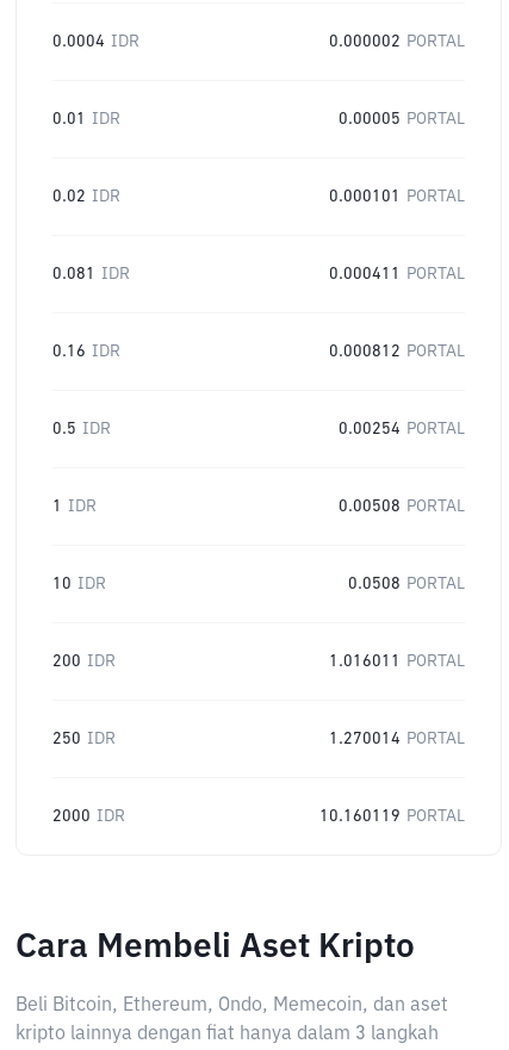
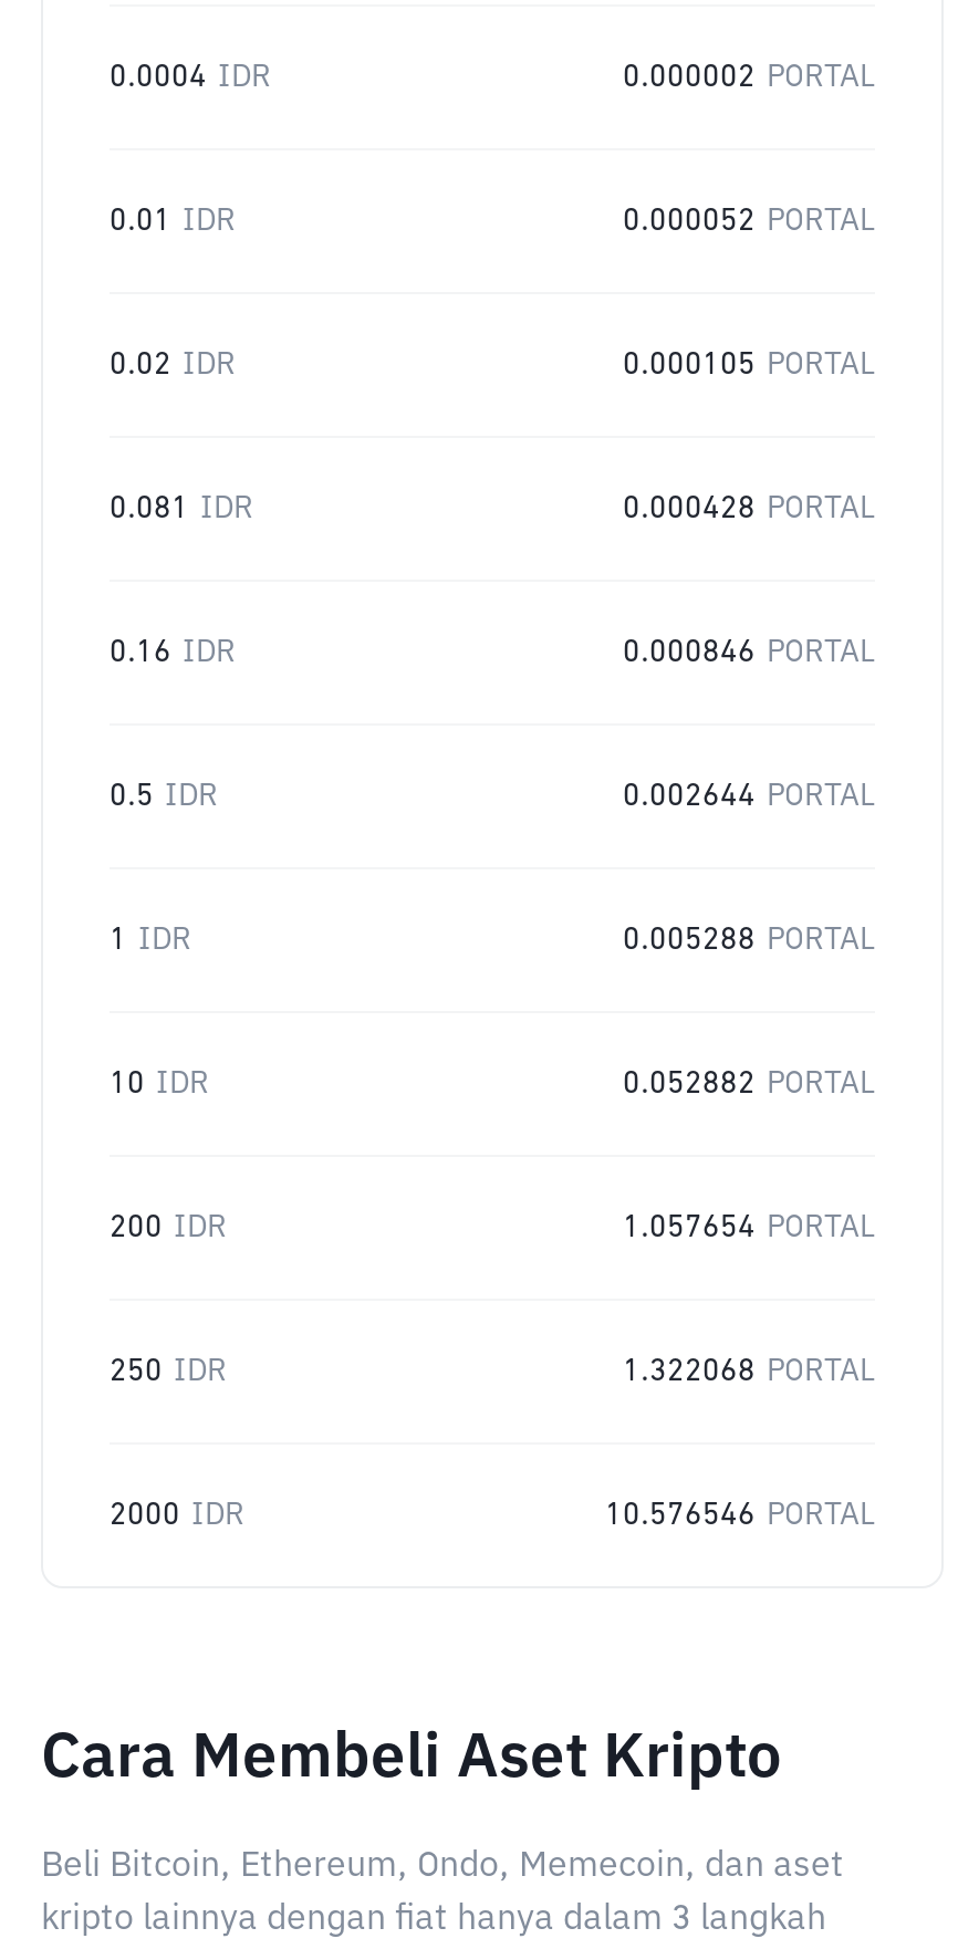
[339,111,465,128] 0.00005 PORTAL -> [623,206,875,237] 0.000052 PORTAL
[329,188,465,205] 0.000101 PORTAL -> [623,350,875,381] 0.000105 PORTAL
[329,266,465,282] 0.000411 PORTAL -> [623,493,875,524] 0.000428 PORTAL
[329,343,465,360] 0.000812 PORTAL -> [623,637,875,668] 0.000846 PORTAL
[339,421,465,437] 0.00254 PORTAL -> [623,781,875,812] 0.002644 PORTAL
[339,498,465,515] 0.00508 PORTAL -> [623,925,875,956] 0.005288 PORTAL
[348,576,465,592] 0.0508 PORTAL -> [623,1069,875,1099] 0.052882 PORTAL
[329,653,465,670] 1.016011 PORTAL -> [623,1212,875,1243] 1.057654 PORTAL
[329,731,465,747] 1.270014 PORTAL -> [623,1356,875,1387] 1.322068 PORTAL
[319,808,465,825] 10.160119 PORTAL -> [605,1500,875,1531] 10.576546 PORTAL

